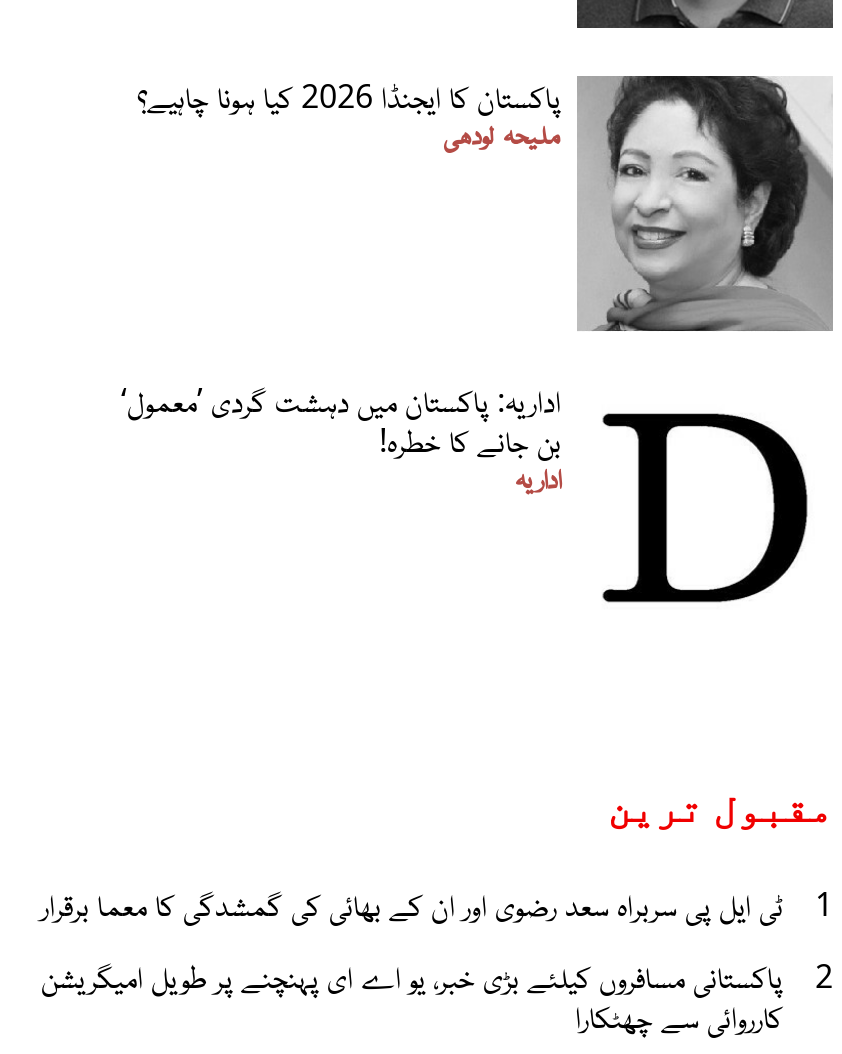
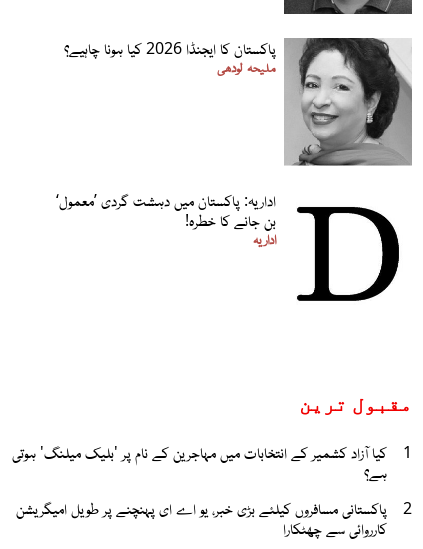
[41,883,783,927] ٹی ایل پی سربراہ سعد رضوی اور ان کے بھائی کی گمشدگی کا معما برقرار -> [12,441,387,483] کیا آزاد کشمیر کے انتخابات میں مہاجرین کے نام پر 'بلیک میلنگ' ہوتی | ہے؟

